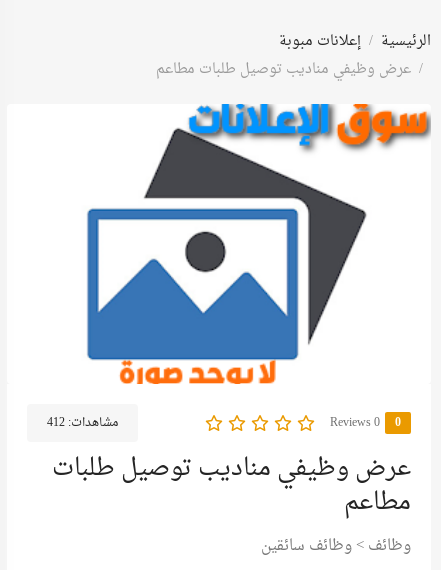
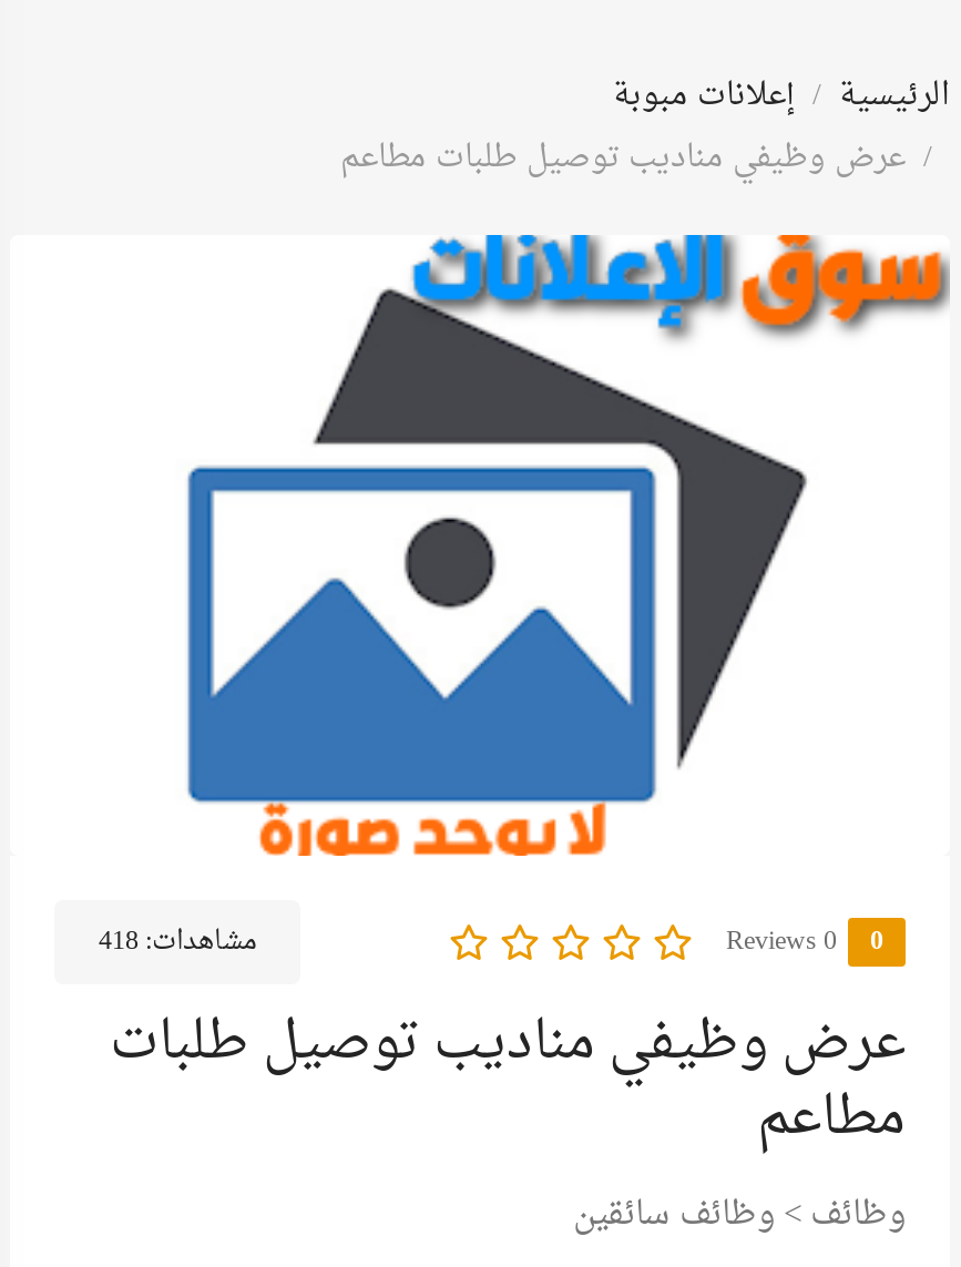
[47,412,118,434] مشاهدات: 412 -> [99,918,256,967] مشاهدات: 418

